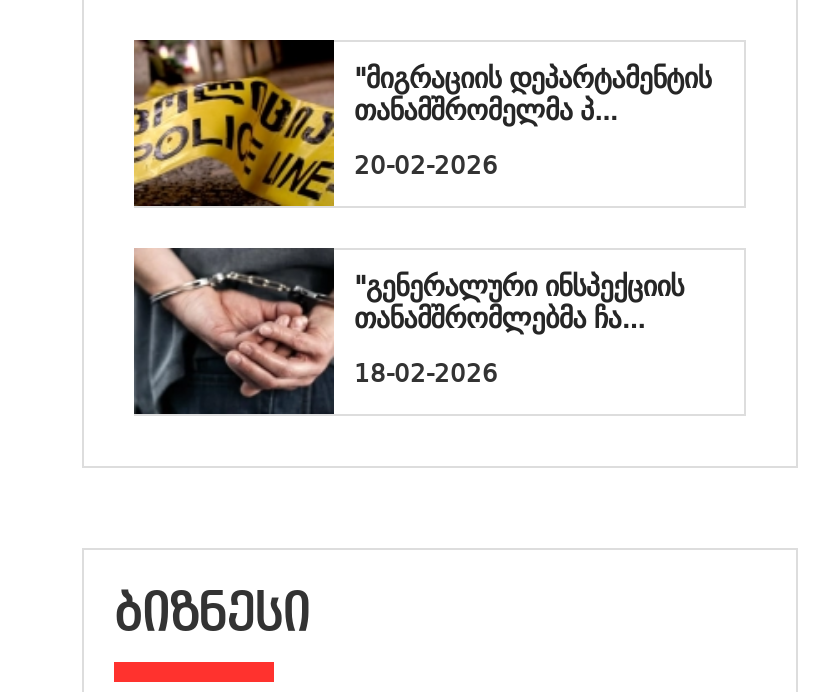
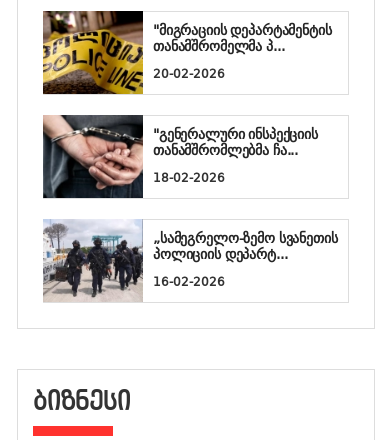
none -> [43,219,338,302] [image] | „სამეგრელო-ზემო სვანეთის | პოლიციის დეპარტ... | 16-02-2026

